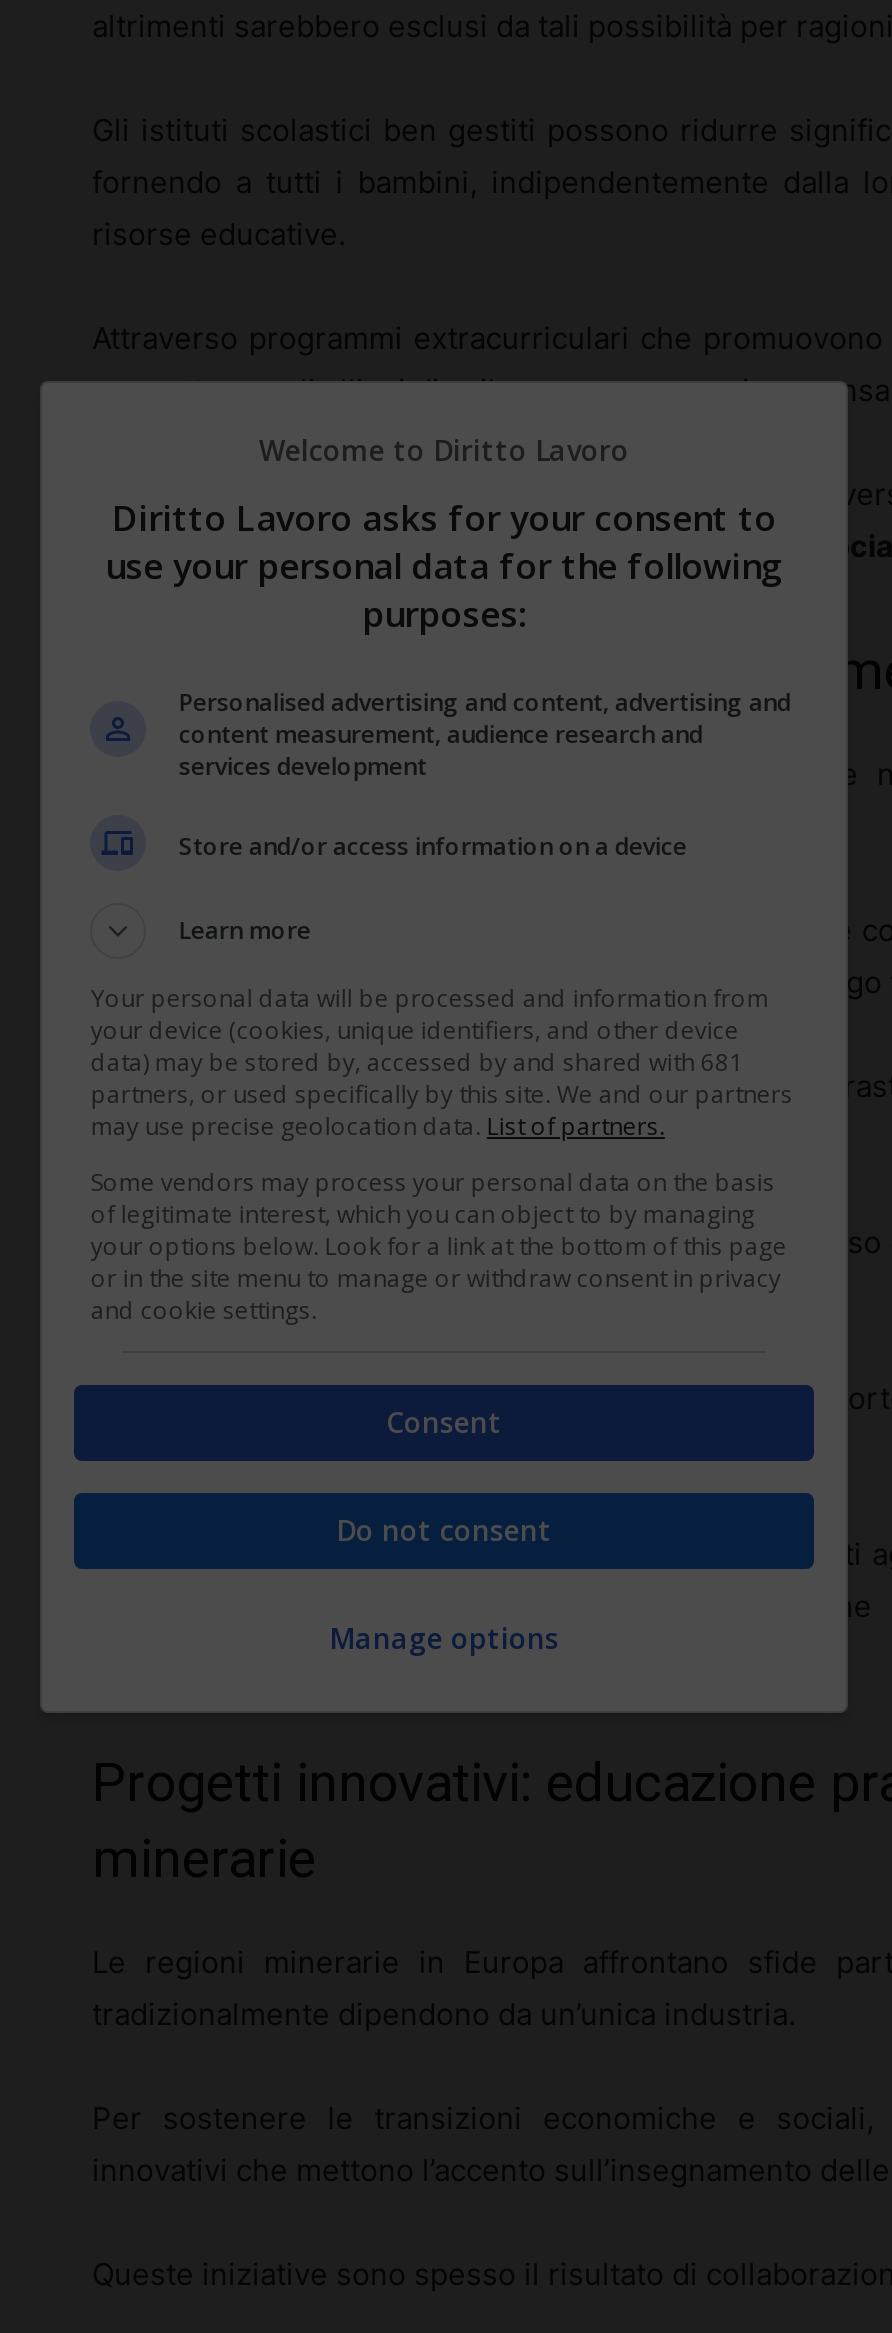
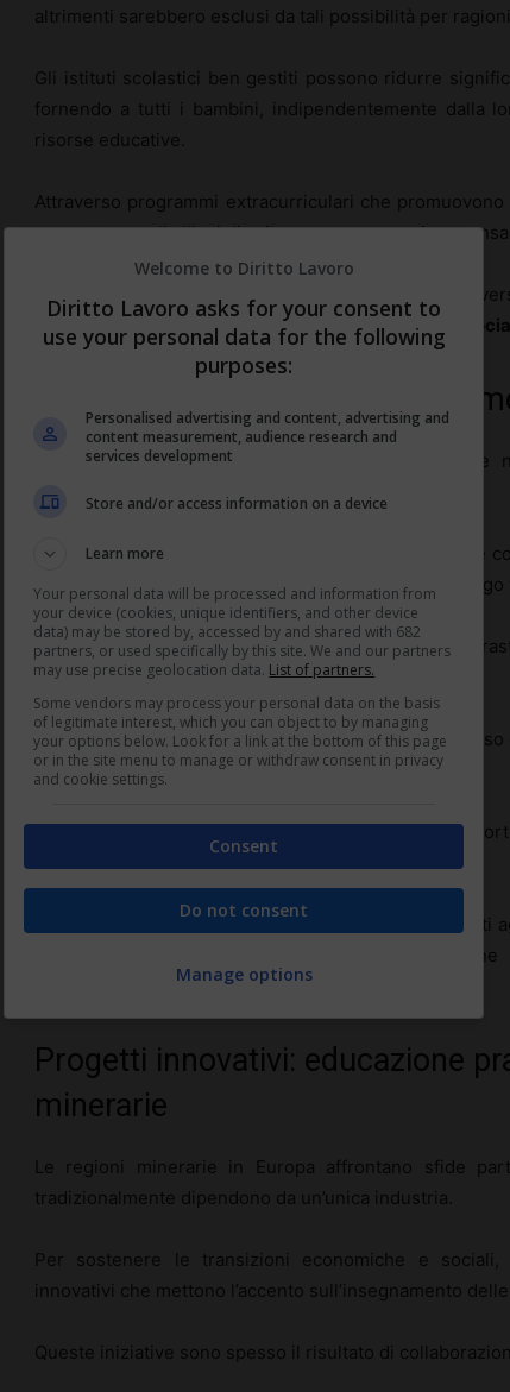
[91,1044,743,1078] data) may be stored by, accessed by and shared with 681 -> [34,621,421,641] data) may be stored by, accessed by and shared with 682

